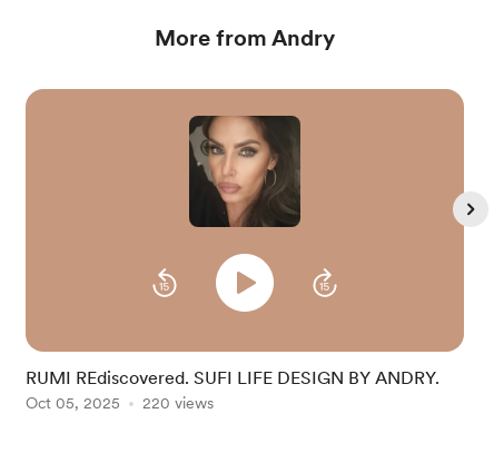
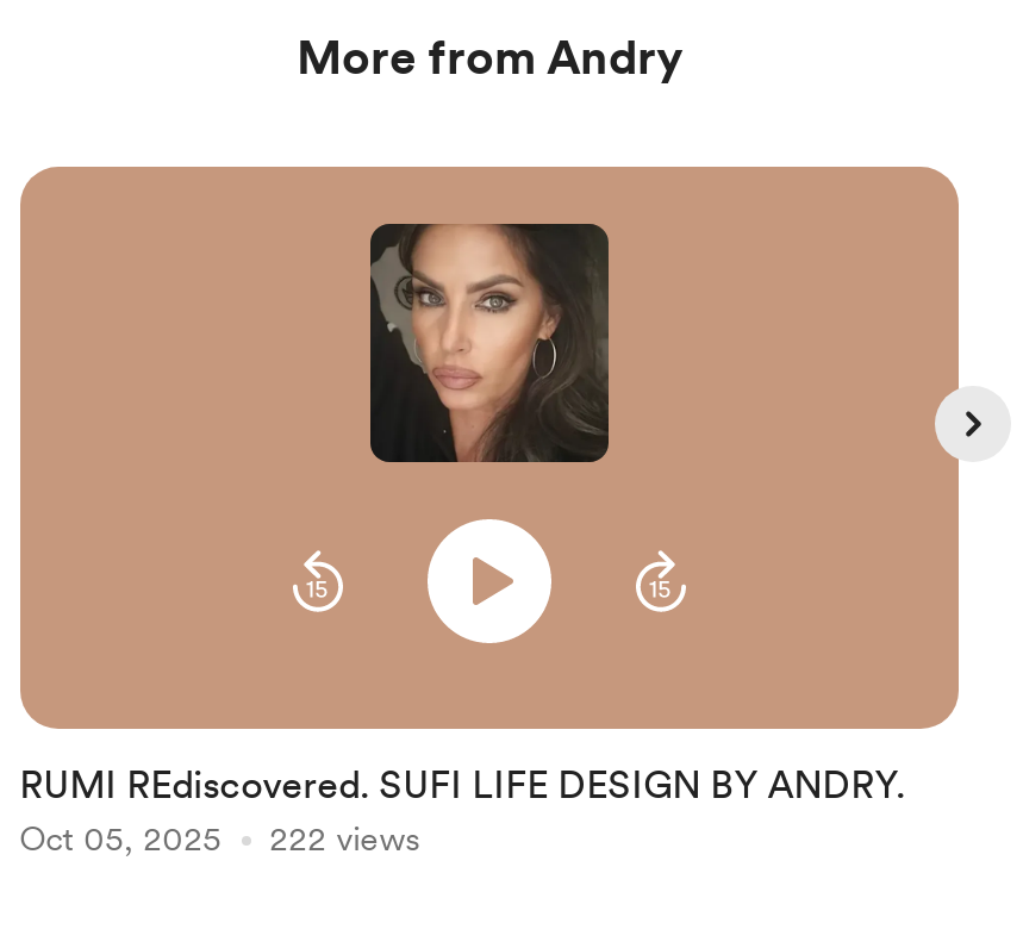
[25,394,213,412] Oct 05, 2025 220 views -> [20,819,420,857] Oct 05, 2025 222 views

